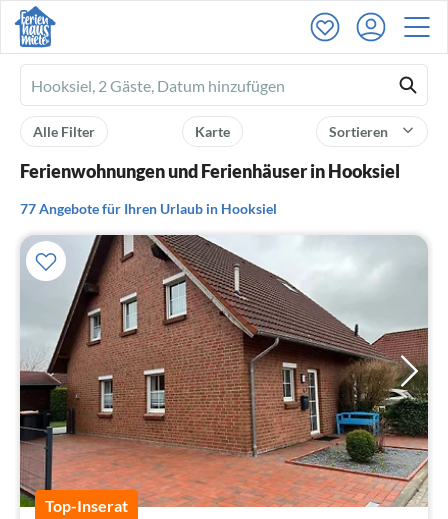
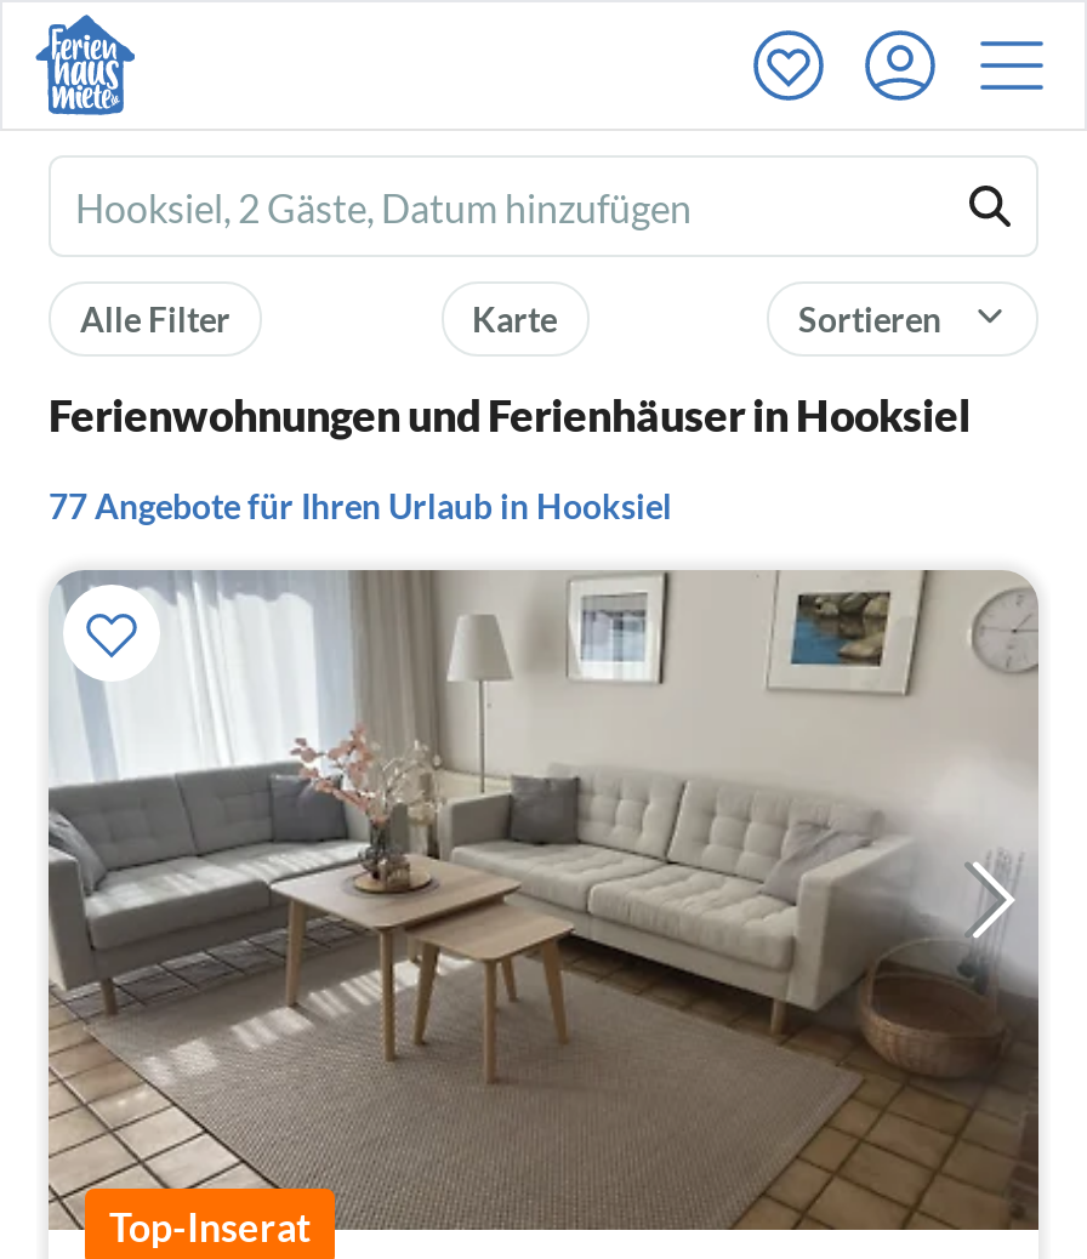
[19,235,428,508] [image] -> [46,568,1041,1232] [image]

